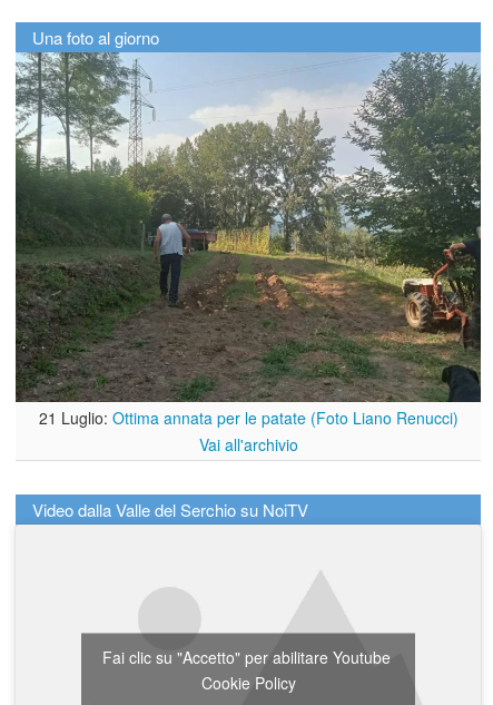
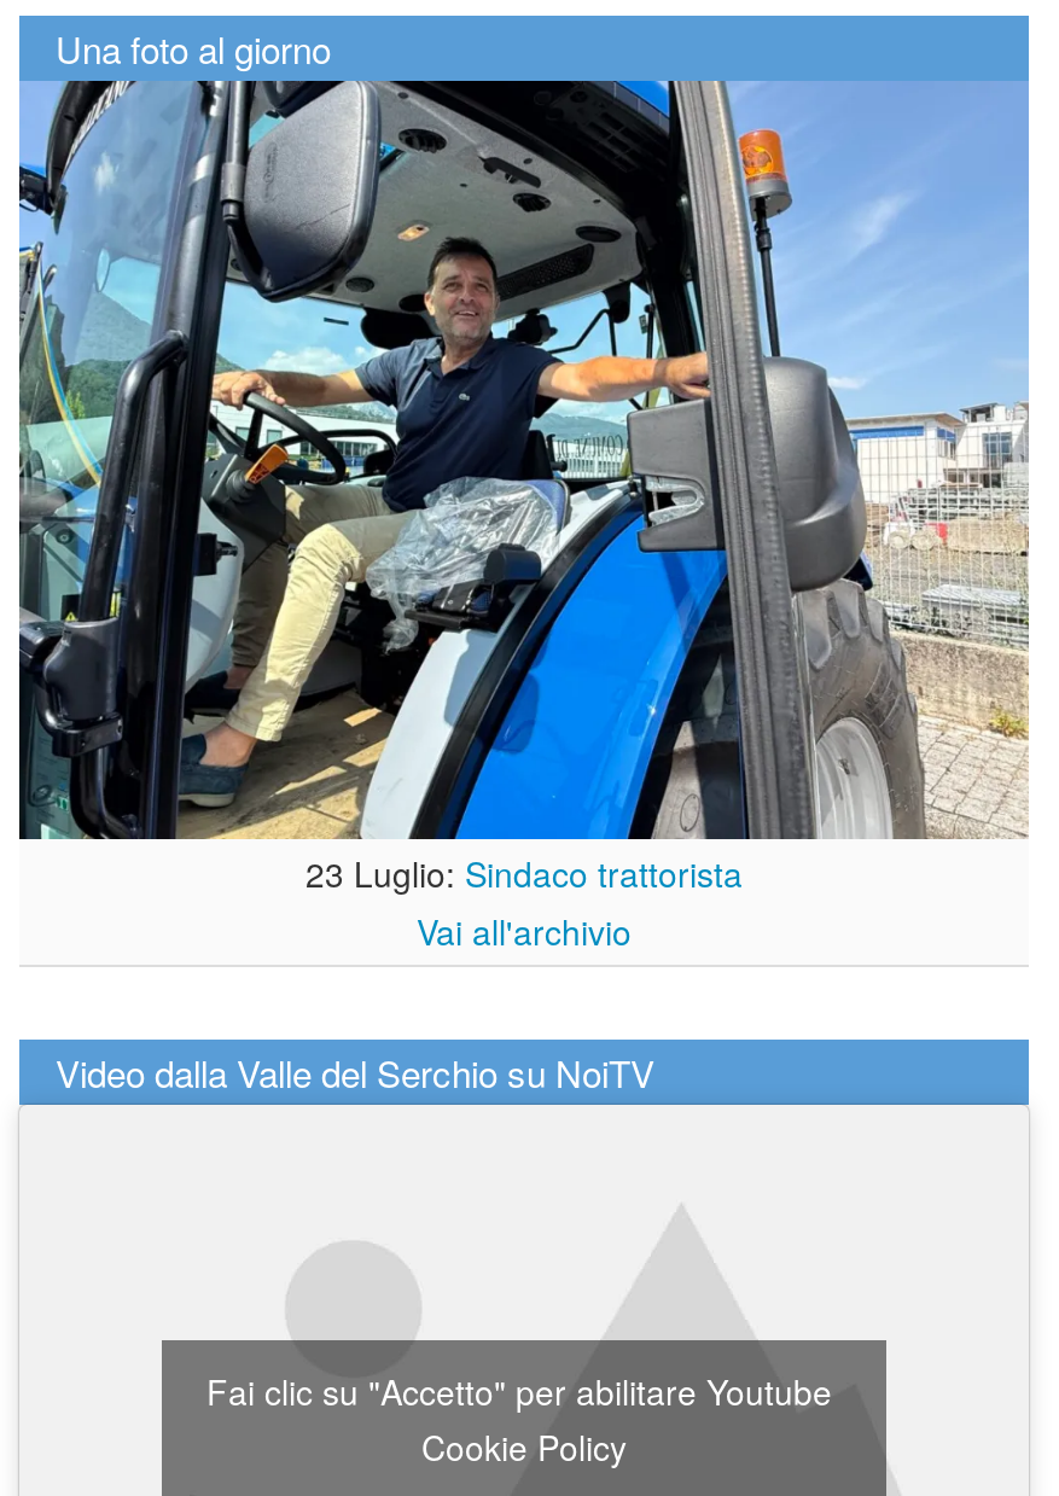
[14,51,482,429] [image] | 21 Luglio: Ottima annata per le patate (Foto Liano Renucci) -> [19,78,1029,897] [image] | 23 Luglio: Sindaco trattorista

